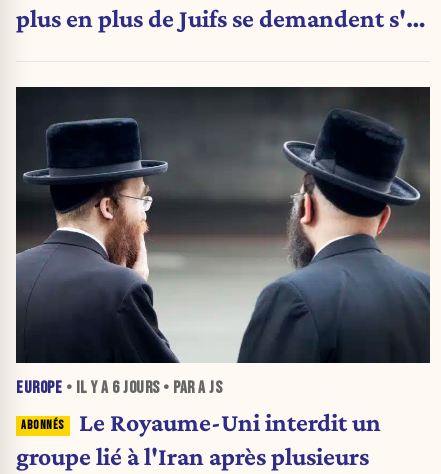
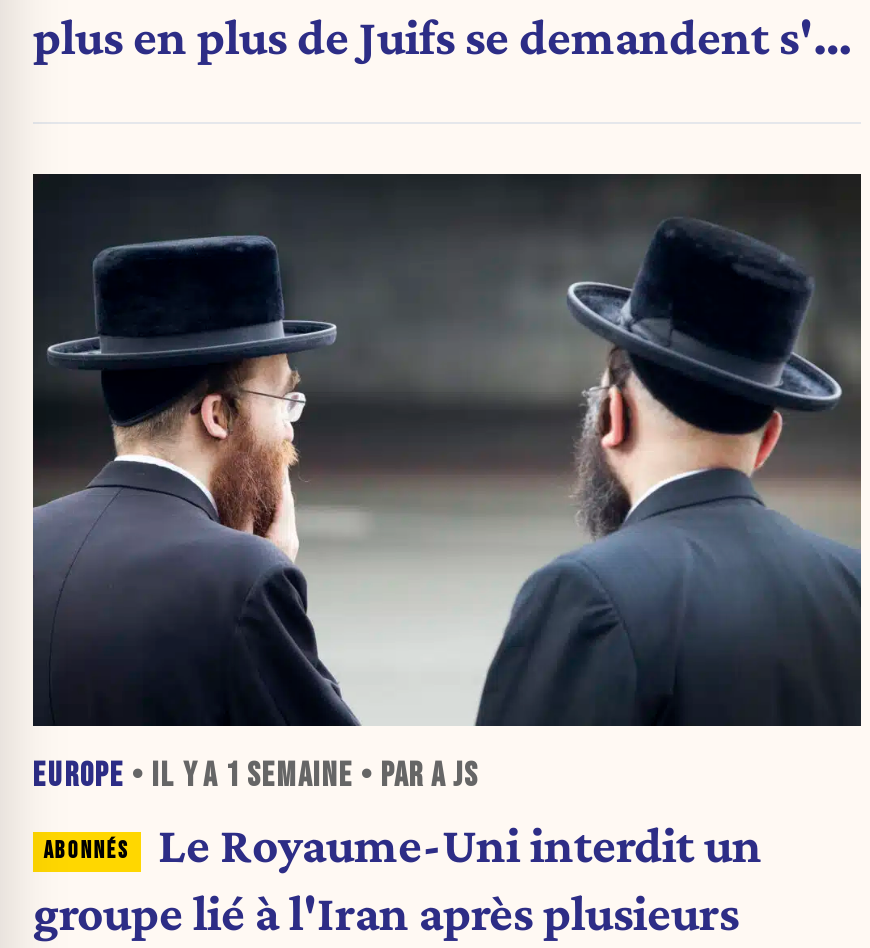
[16,378,222,398] EUROPE • IL Y A 6 JOURS • PAR A JS -> [33,756,479,796] EUROPE • IL Y A 1 SEMAINE • PAR A JS

